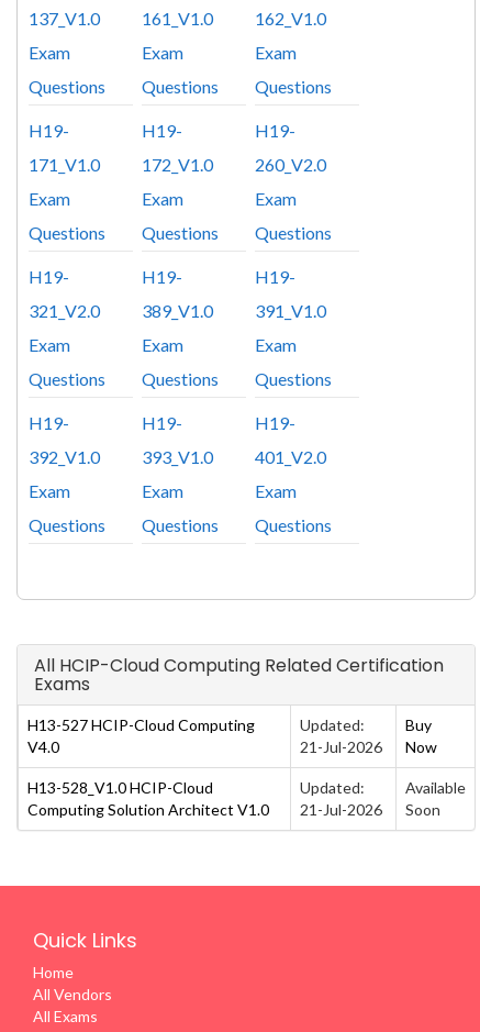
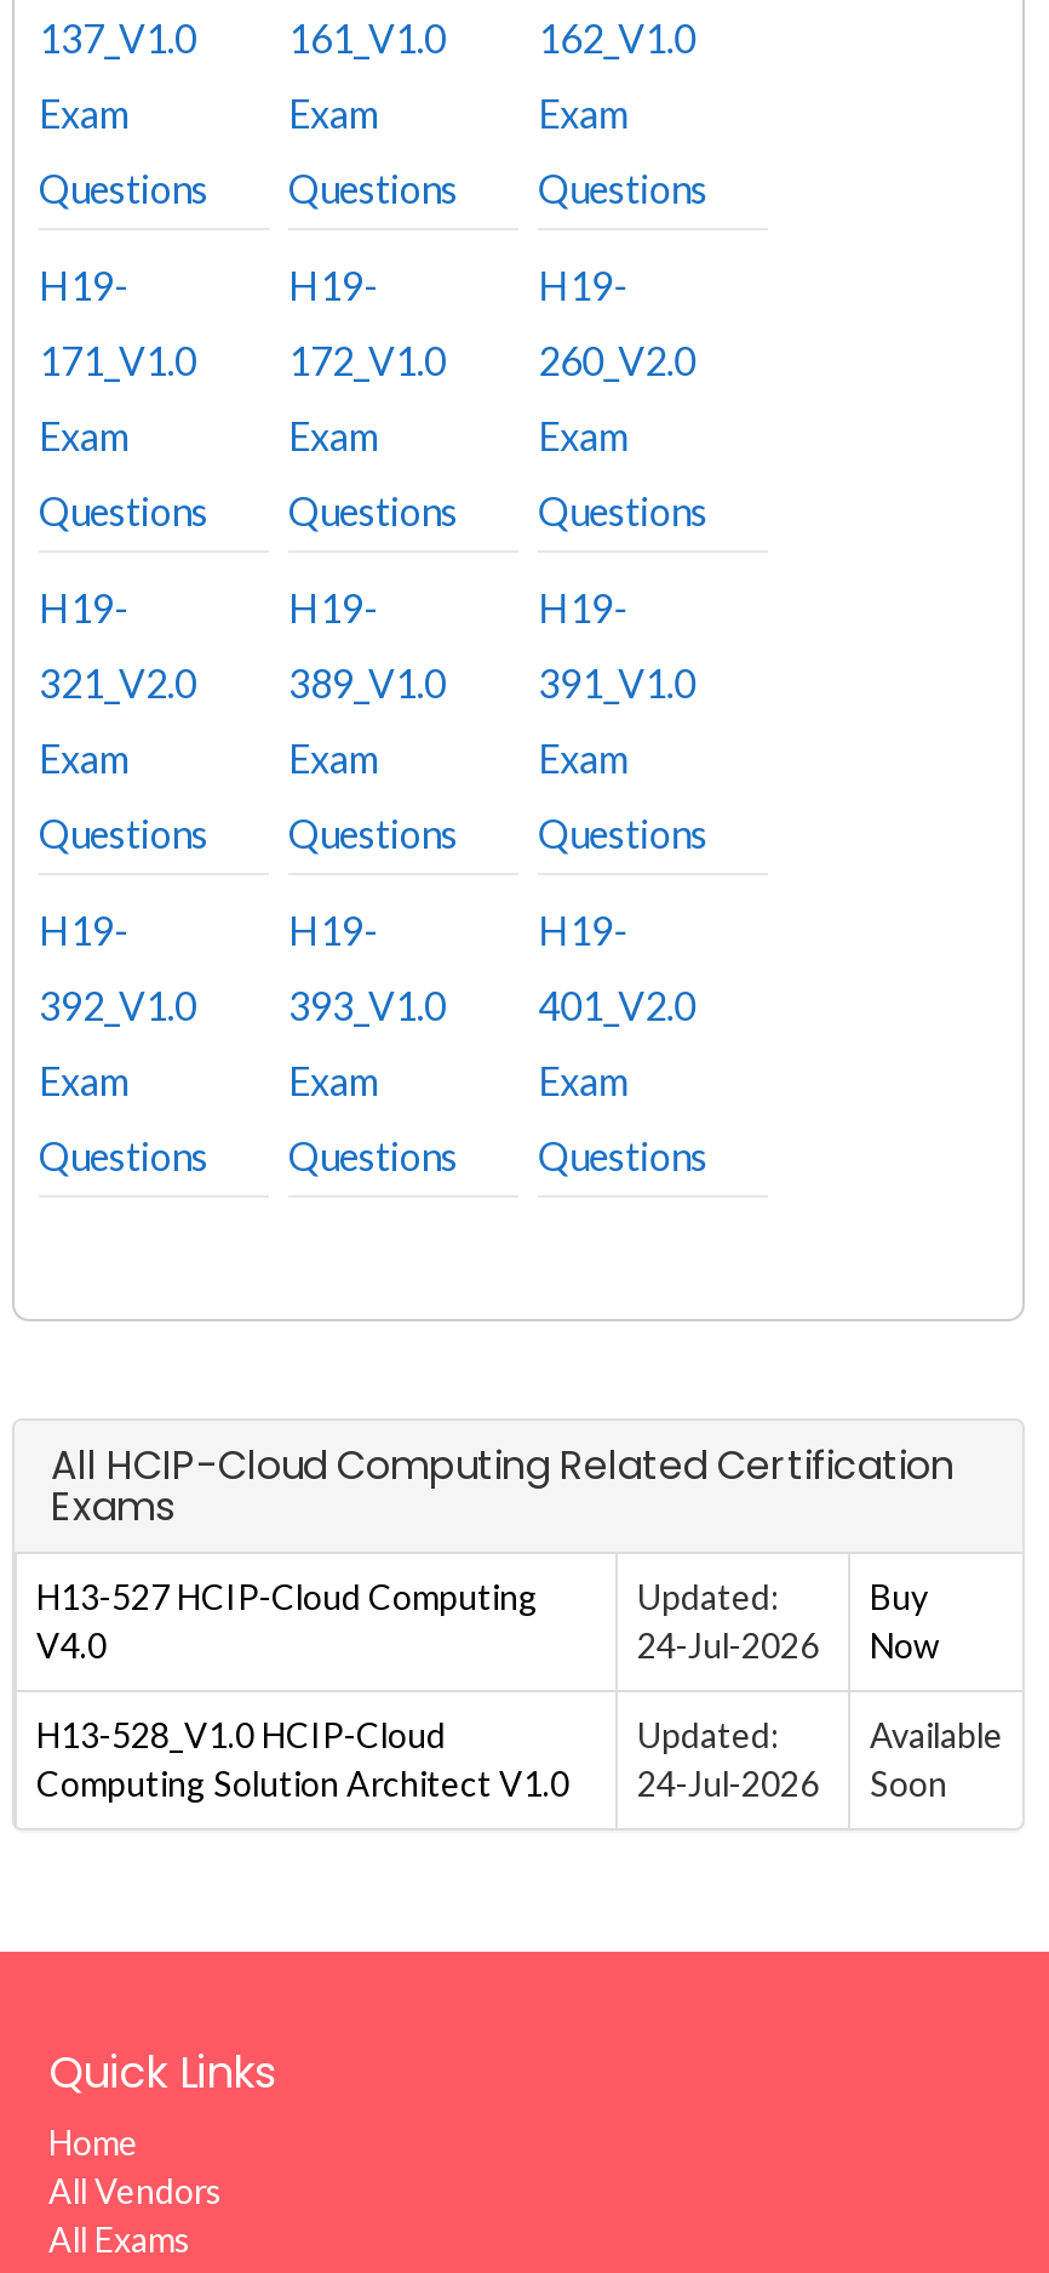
[300,737,437,756] 21-Jul-2026 Now -> [637,1623,940,1664] 24-Jul-2026 Now
[27,800,440,818] Computing Solution Architect V1.0 21-Jul-2026 Soon -> [36,1761,947,1803] Computing Solution Architect V1.0 24-Jul-2026 Soon

